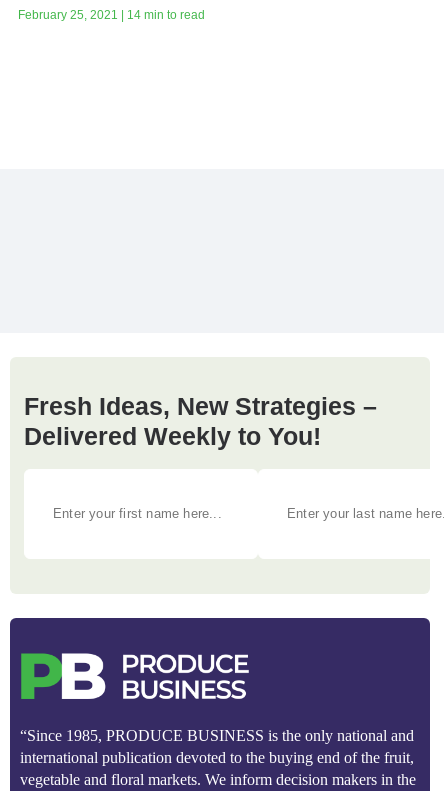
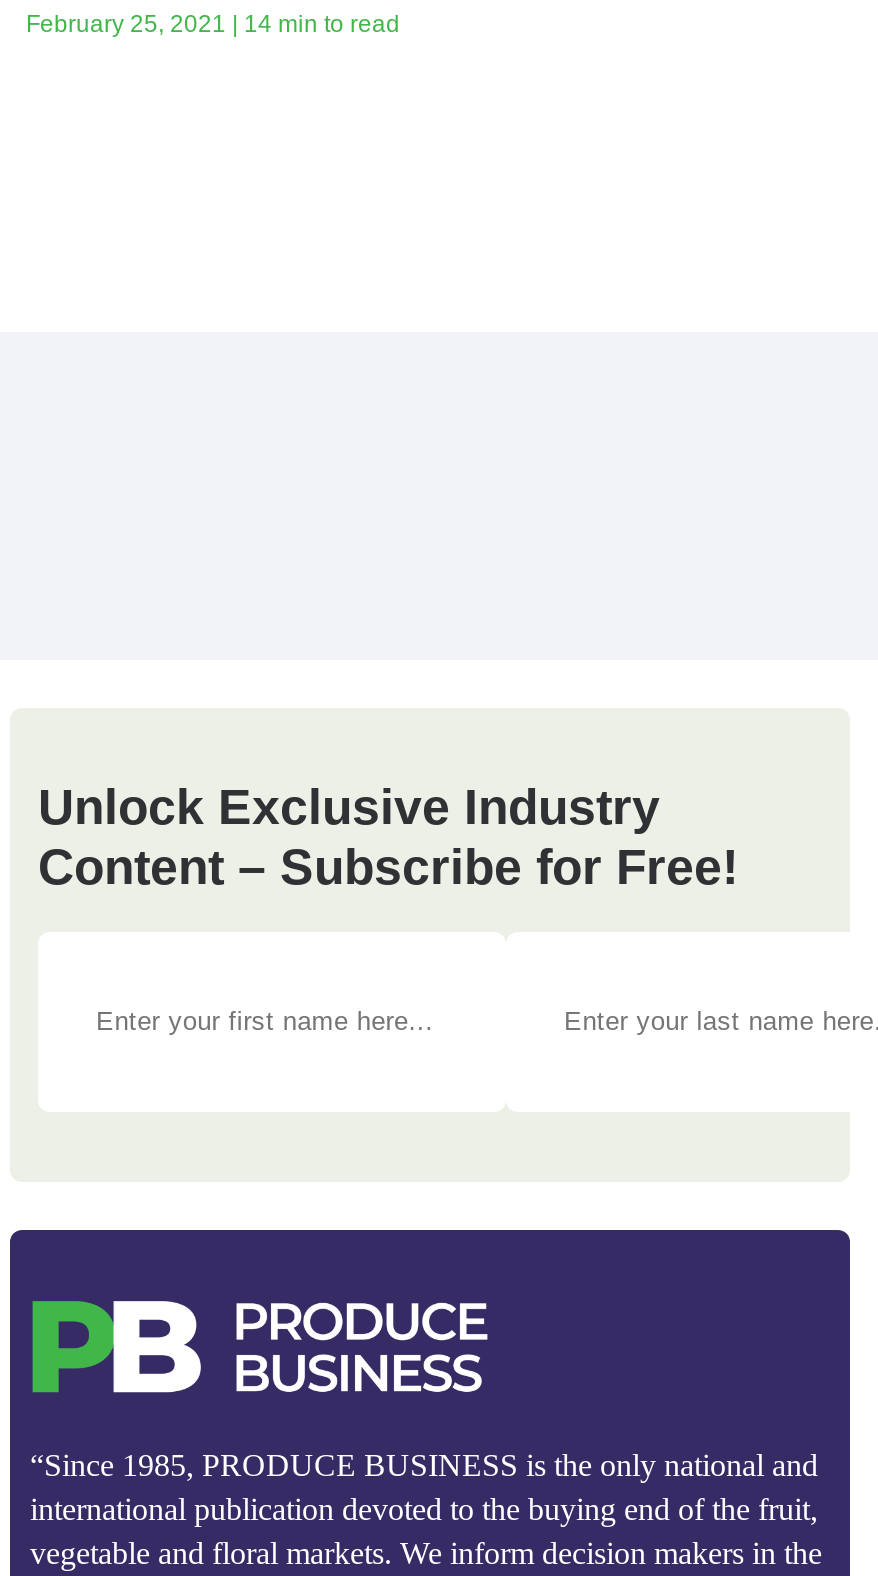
[24,391,377,449] Fresh Ideas, New Strategies – | Delivered Weekly to You! -> [38,777,738,893] Unlock Exclusive Industry | Content – Subscribe for Free!

